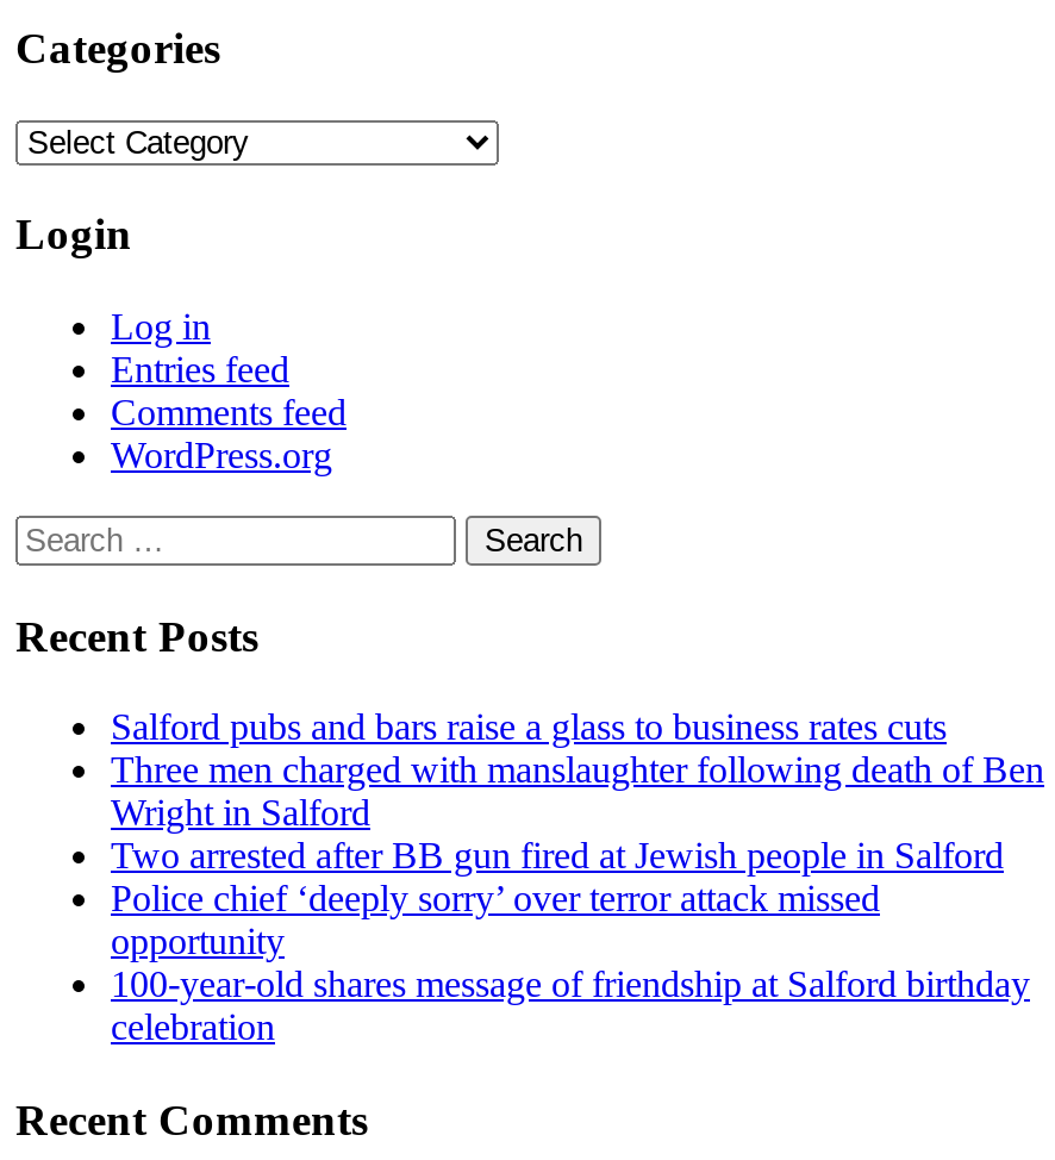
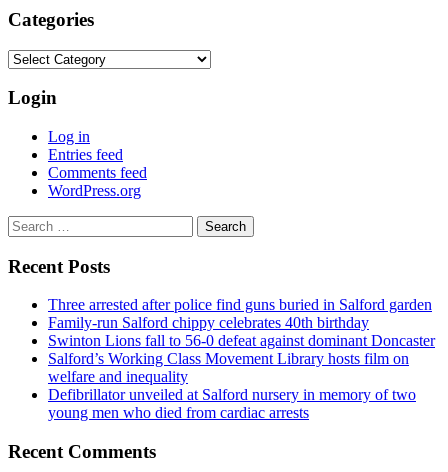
[111,707,1044,1048] Salford pubs and bars raise a glass to business rates cuts | Three men charged with manslaughter following death of Ben | Wright in Salford | Two arrested after BB gun fired at Jewish people in Salford | Police chief ‘deeply sorry’ over terror attack missed | opportunity | 100-year-old shares message of friendship at Salford birthday | celebration -> [48,296,435,421] Three arrested after police find guns buried in Salford garden | Family-run Salford chippy celebrates 40th birthday | Swinton Lions fall to 56-0 defeat against dominant Doncaster | Salford’s Working Class Movement Library hosts film on | welfare and inequality | Defibrillator unveiled at Salford nursery in memory of two | young men who died from cardiac arrests

